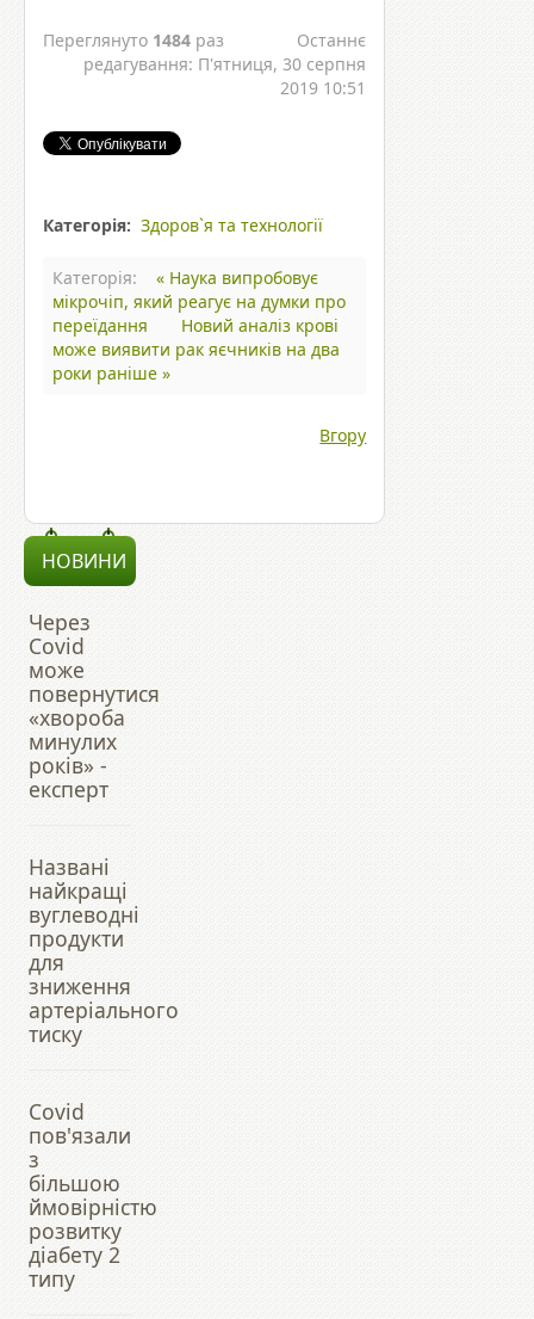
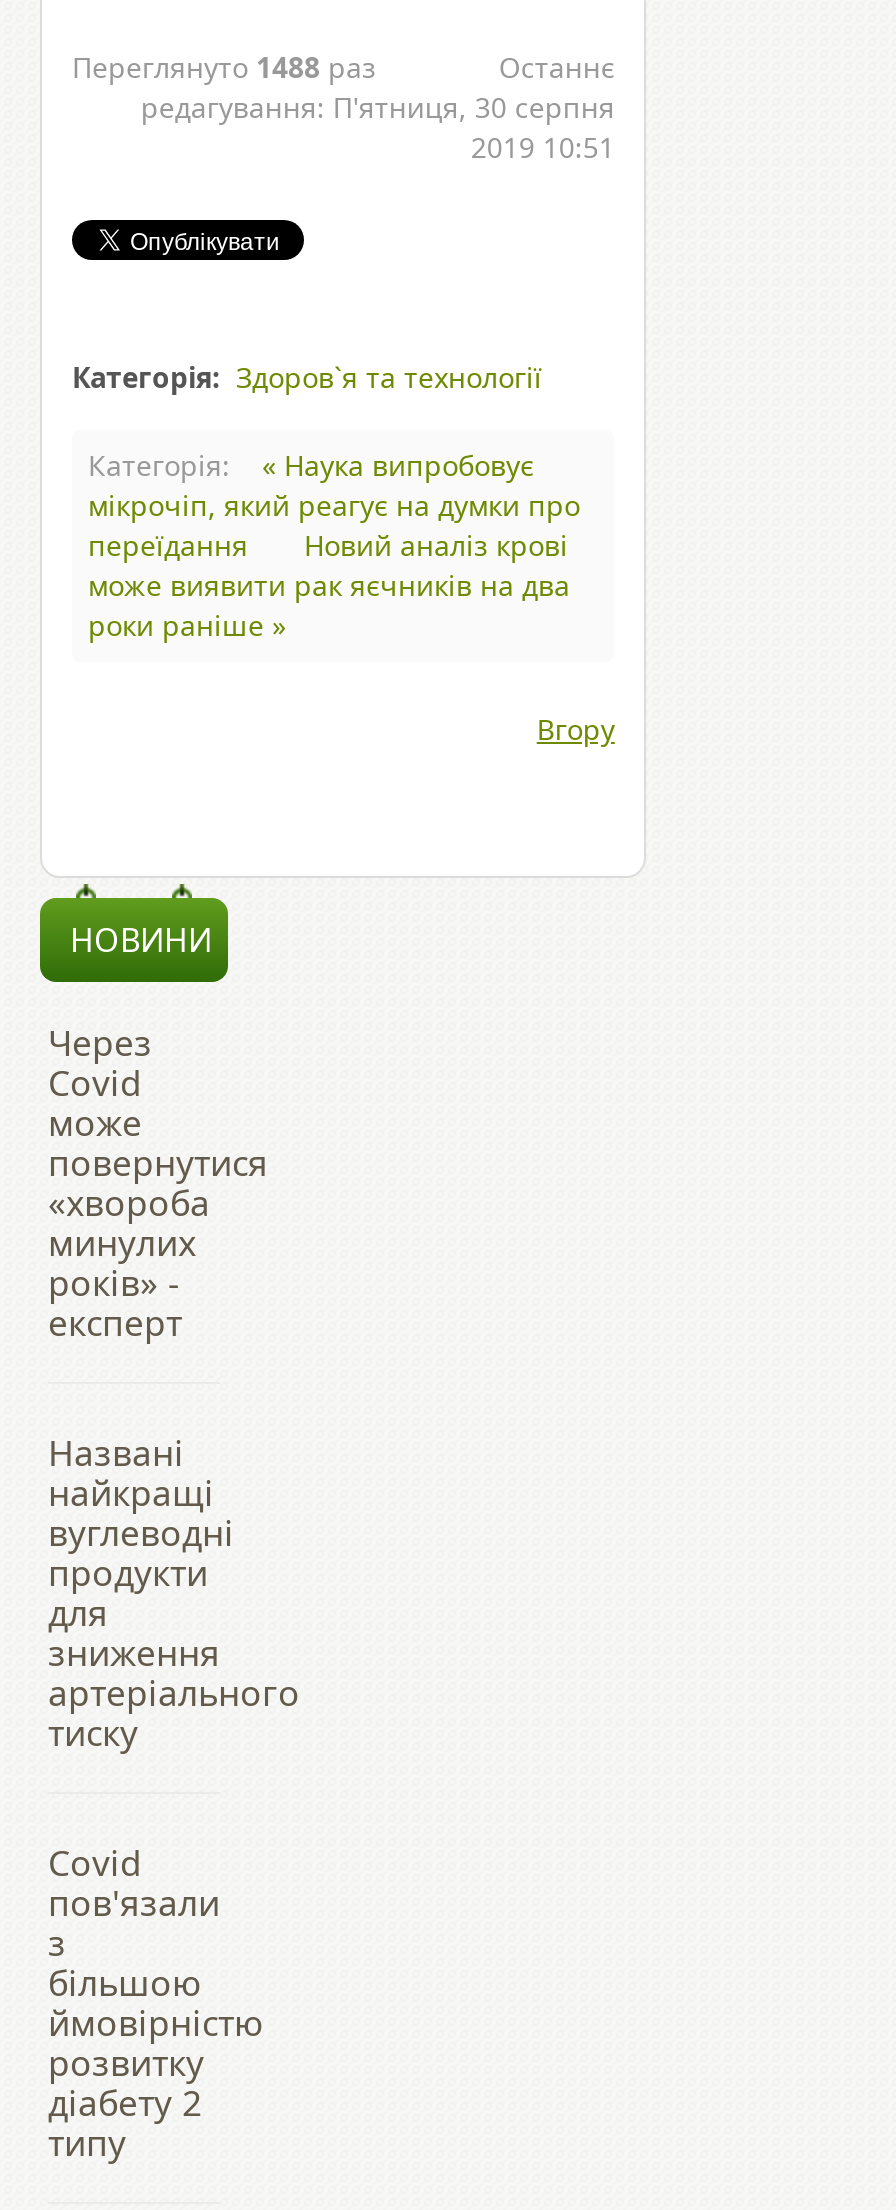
[43,29,224,52] Переглянуто 1484 раз -> [72,49,376,87] Переглянуто 1488 раз

